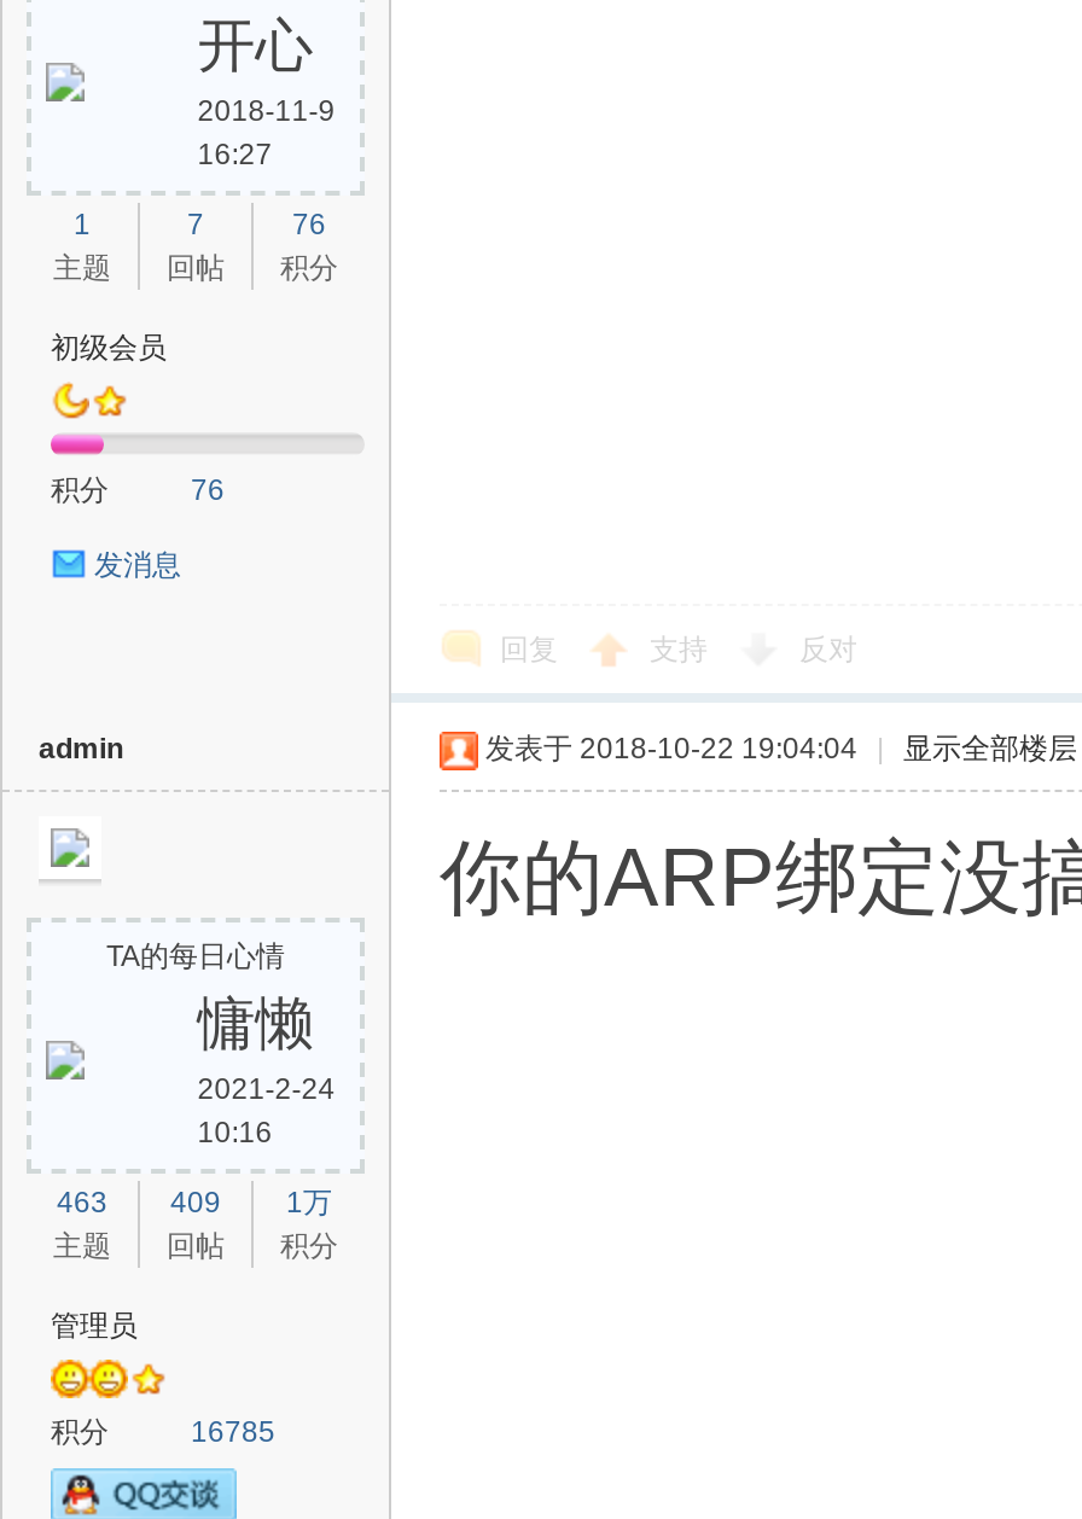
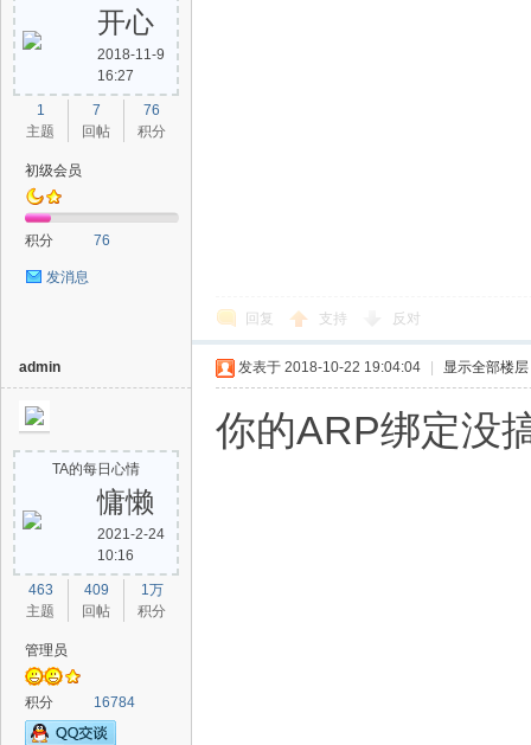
[191,1415,275,1449] 16785 -> [94,694,135,711] 16784

